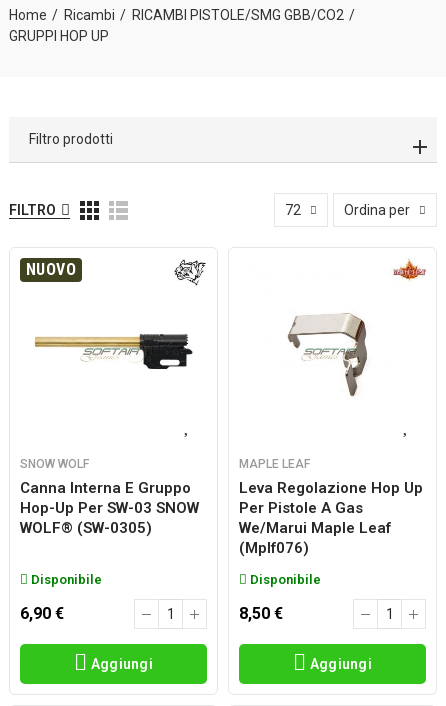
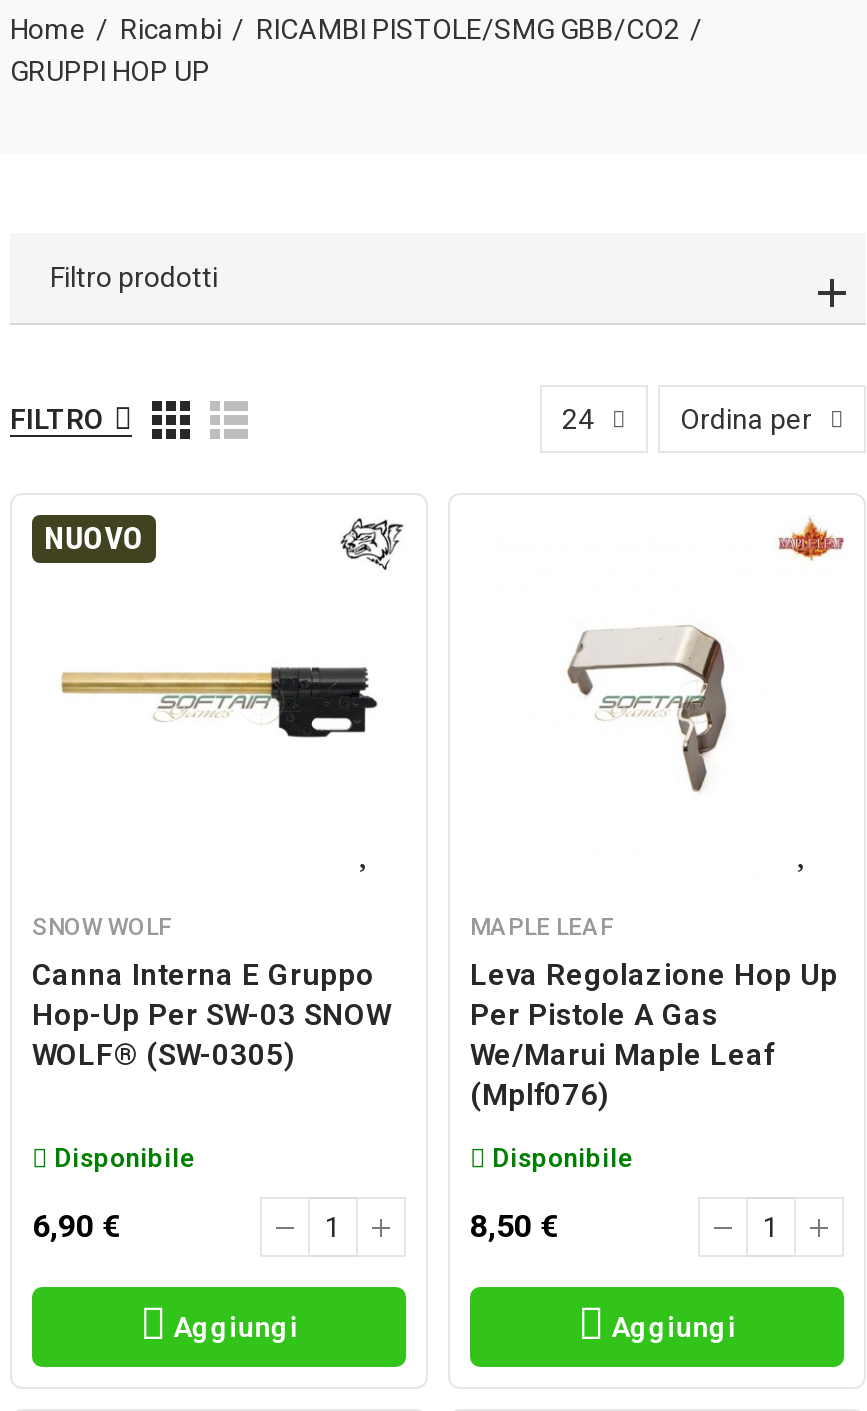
[285,202,301,218] 72 -> [562,403,594,435] 24

